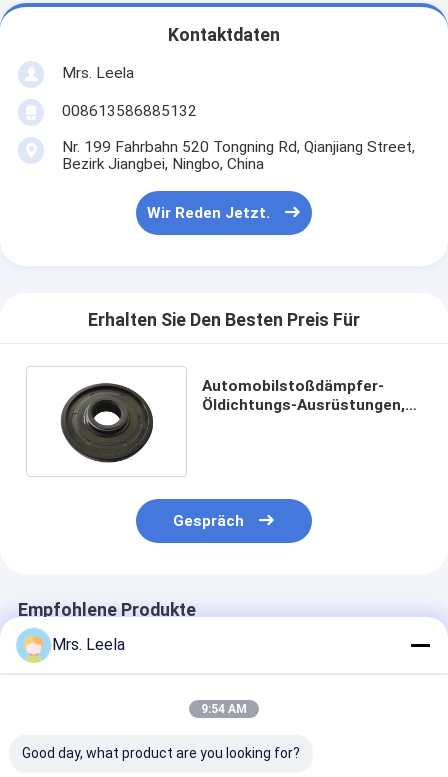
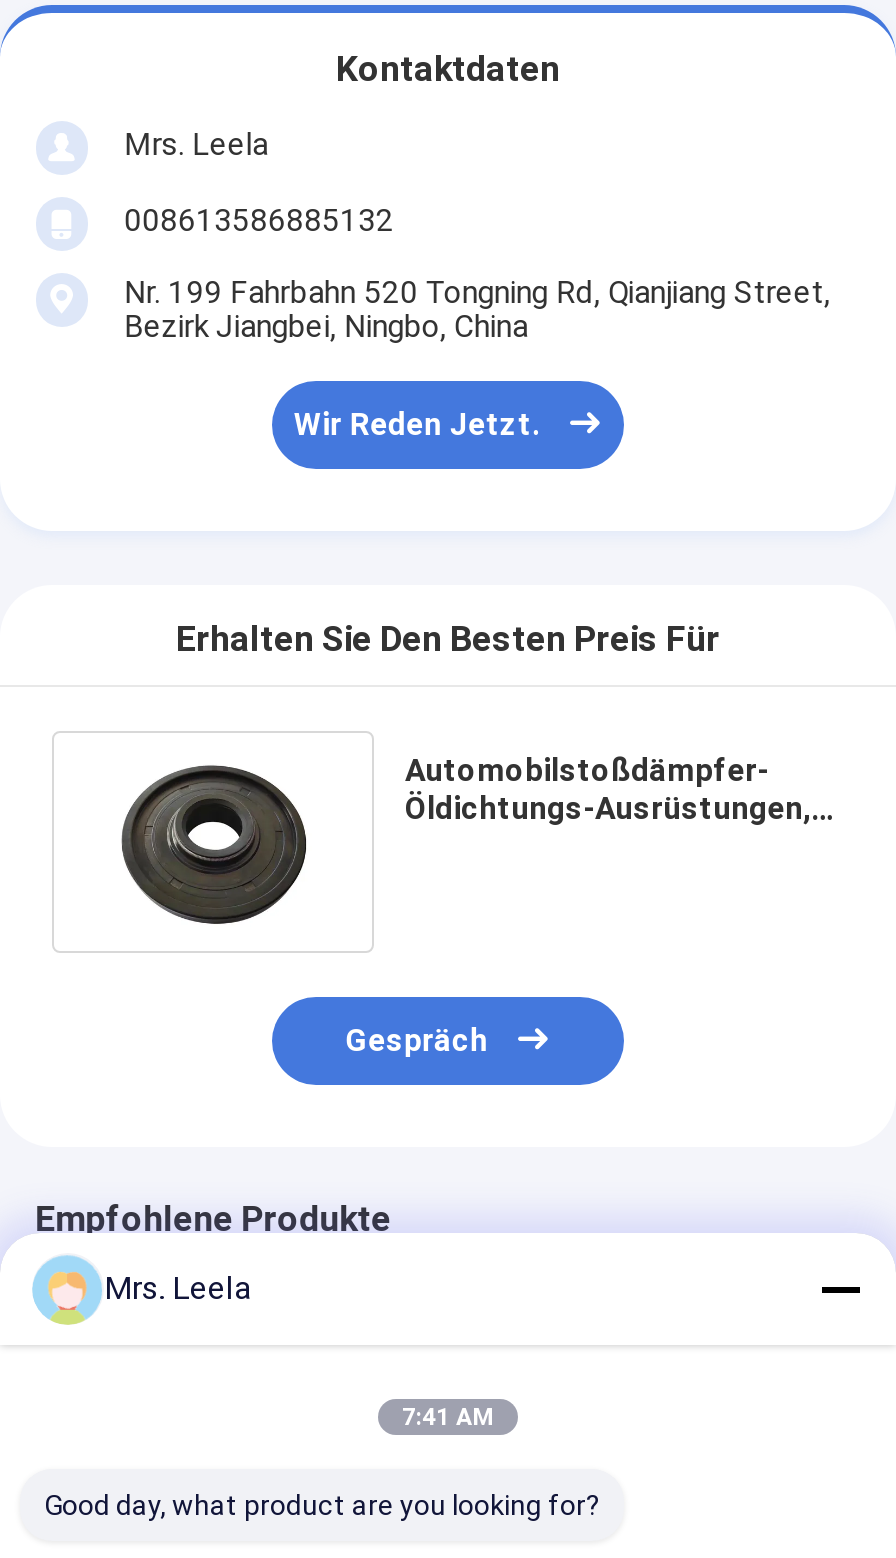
[201,702,247,716] 9:54 AM -> [402,1403,494,1431] 7:41 AM

